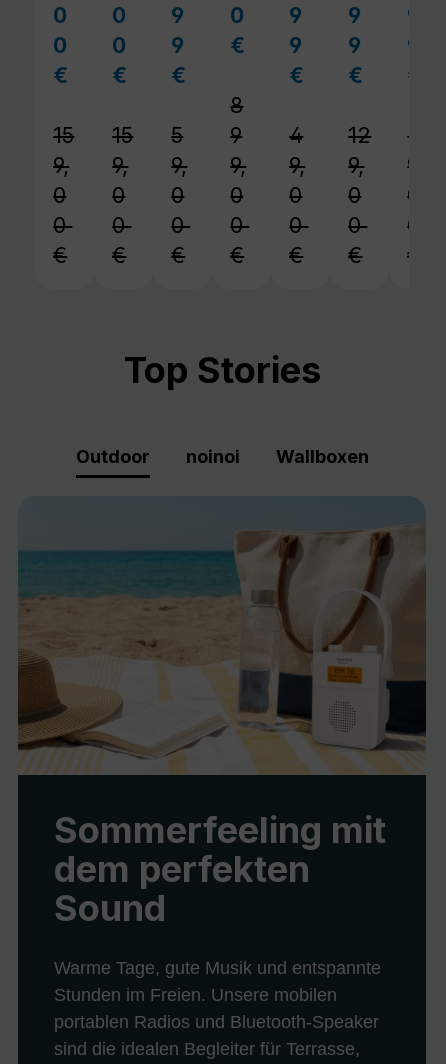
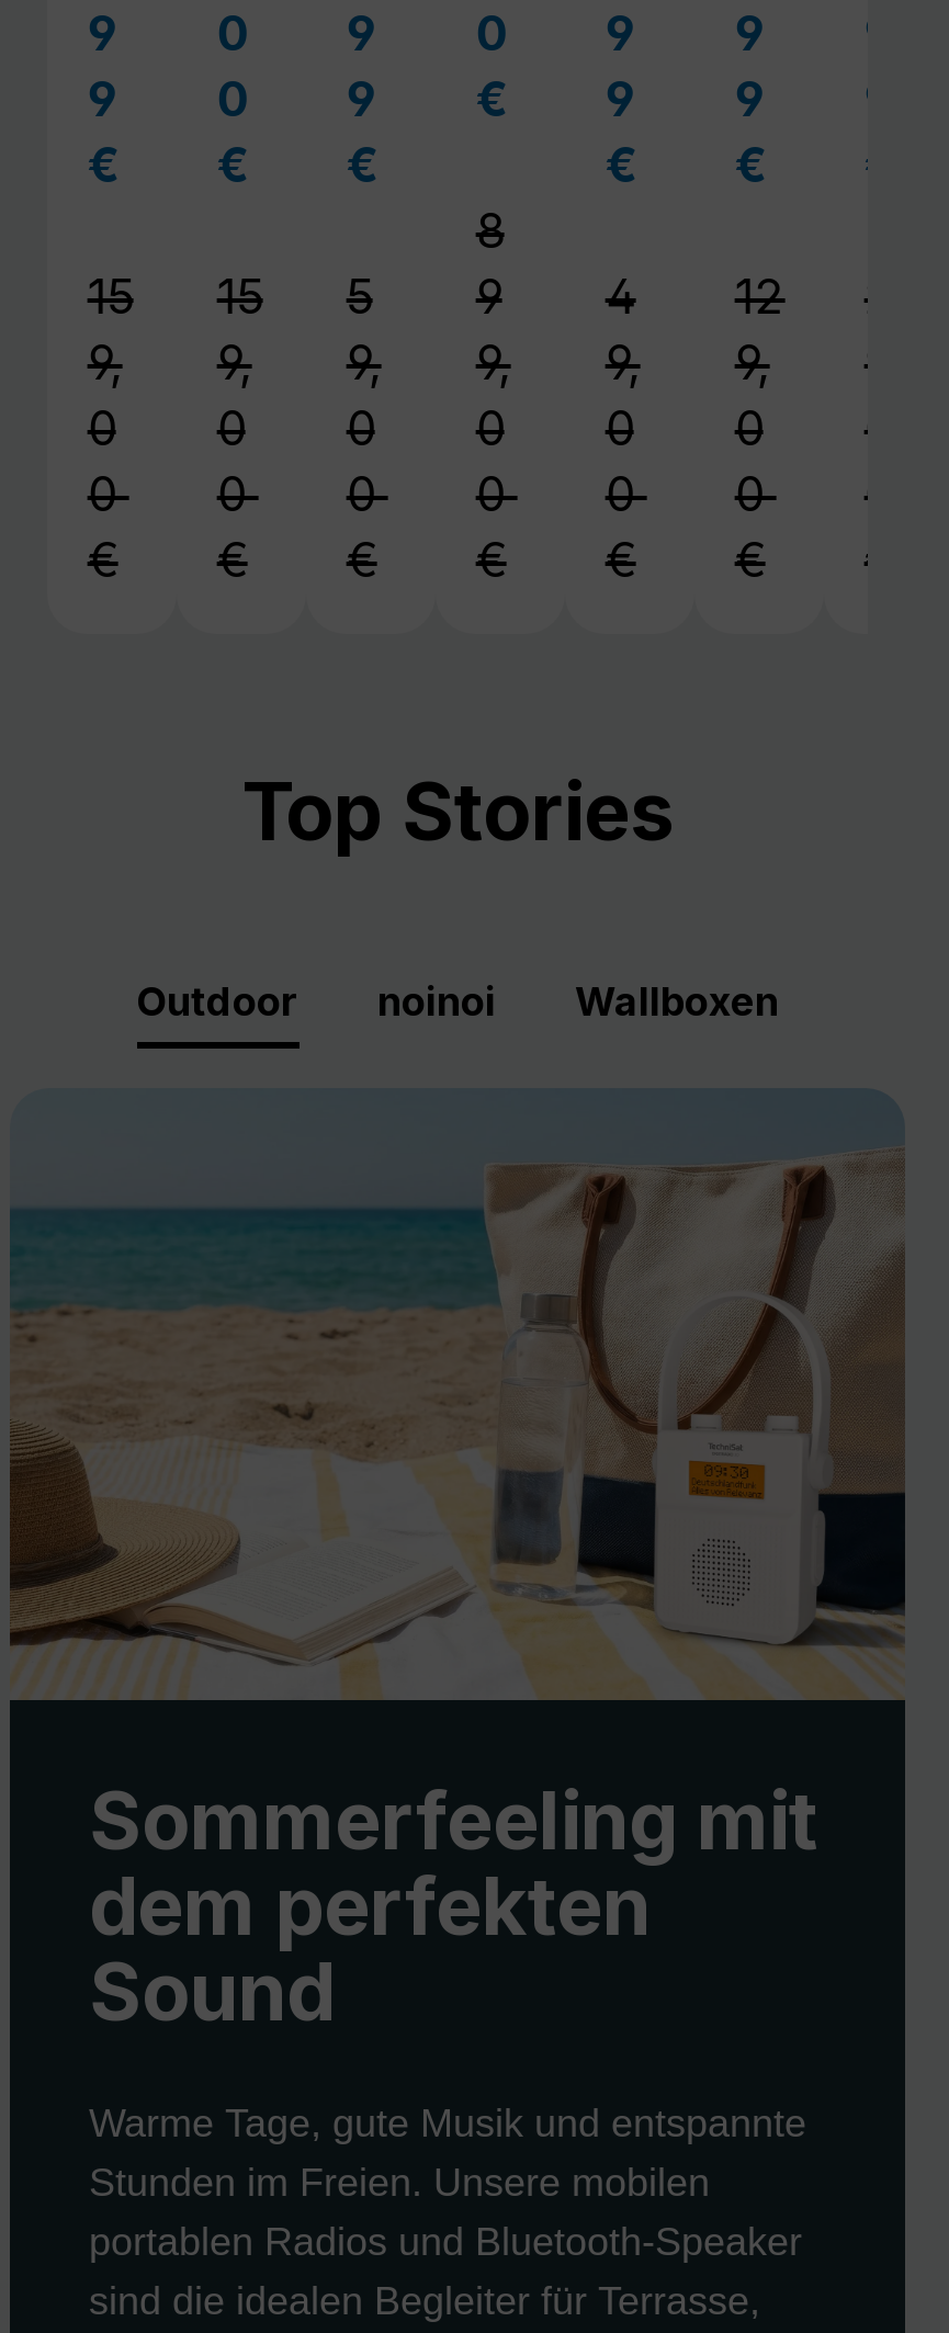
[53,2,67,28] 0 -> [87,5,116,62] 9
[53,32,72,58] 0 -> [87,71,127,128] 9

